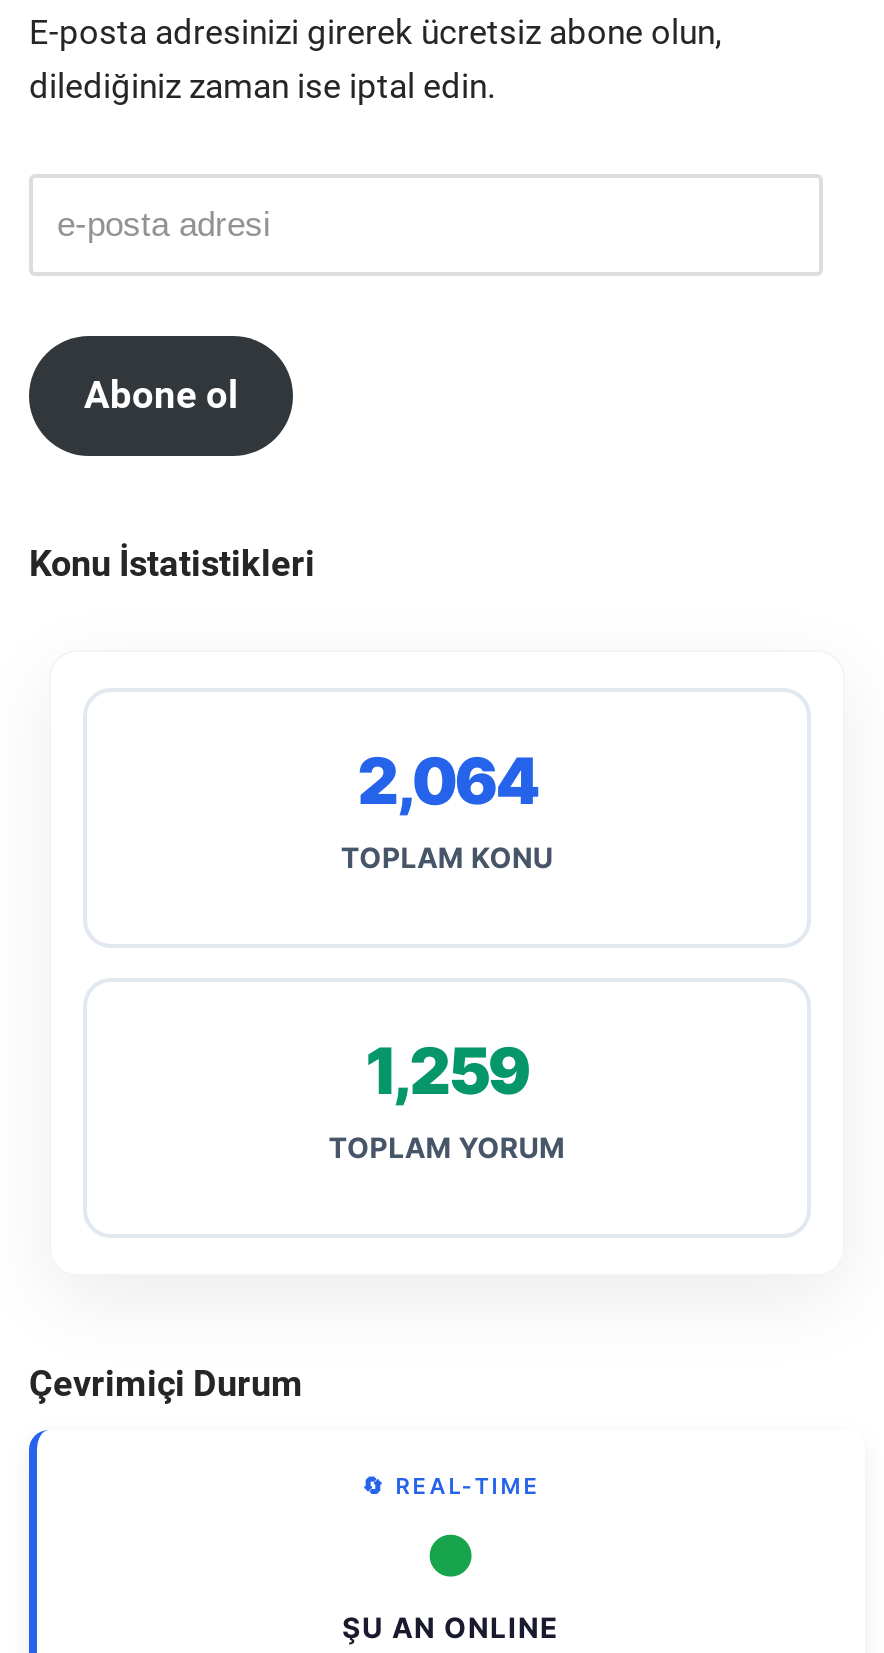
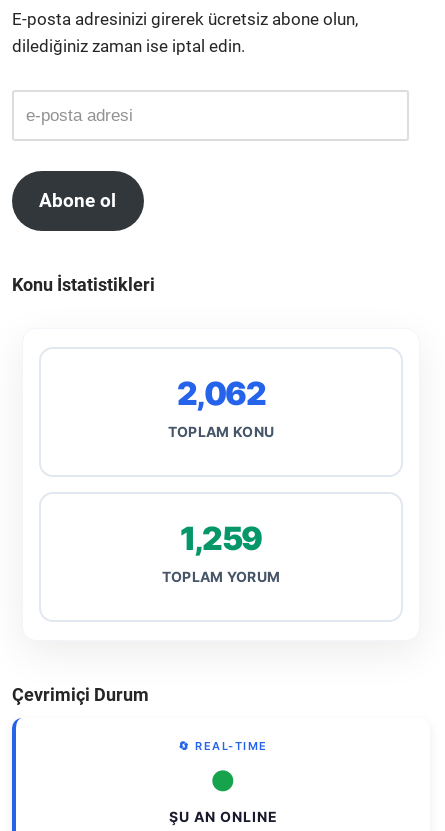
[357,743,537,821] 2,064 -> [177,374,265,413] 2,062

